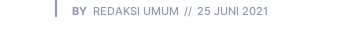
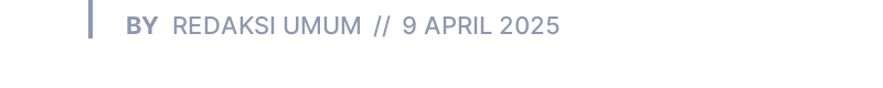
[72,4,268,18] BY REDAKSI UMUM 25 JUNI 2021 -> [126,9,561,40] BY REDAKSI UMUM 9 APRIL 2025

